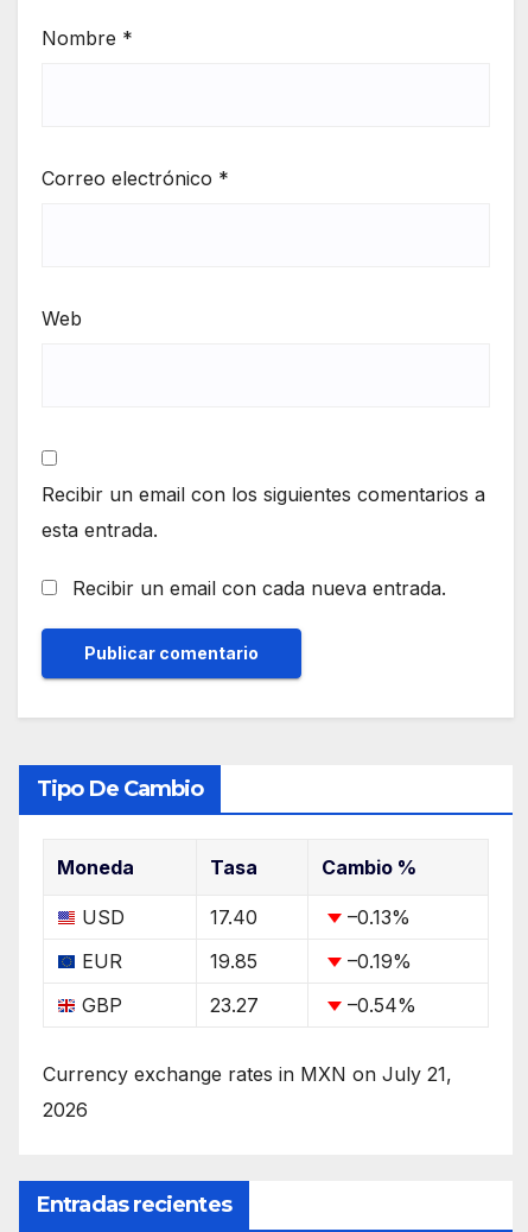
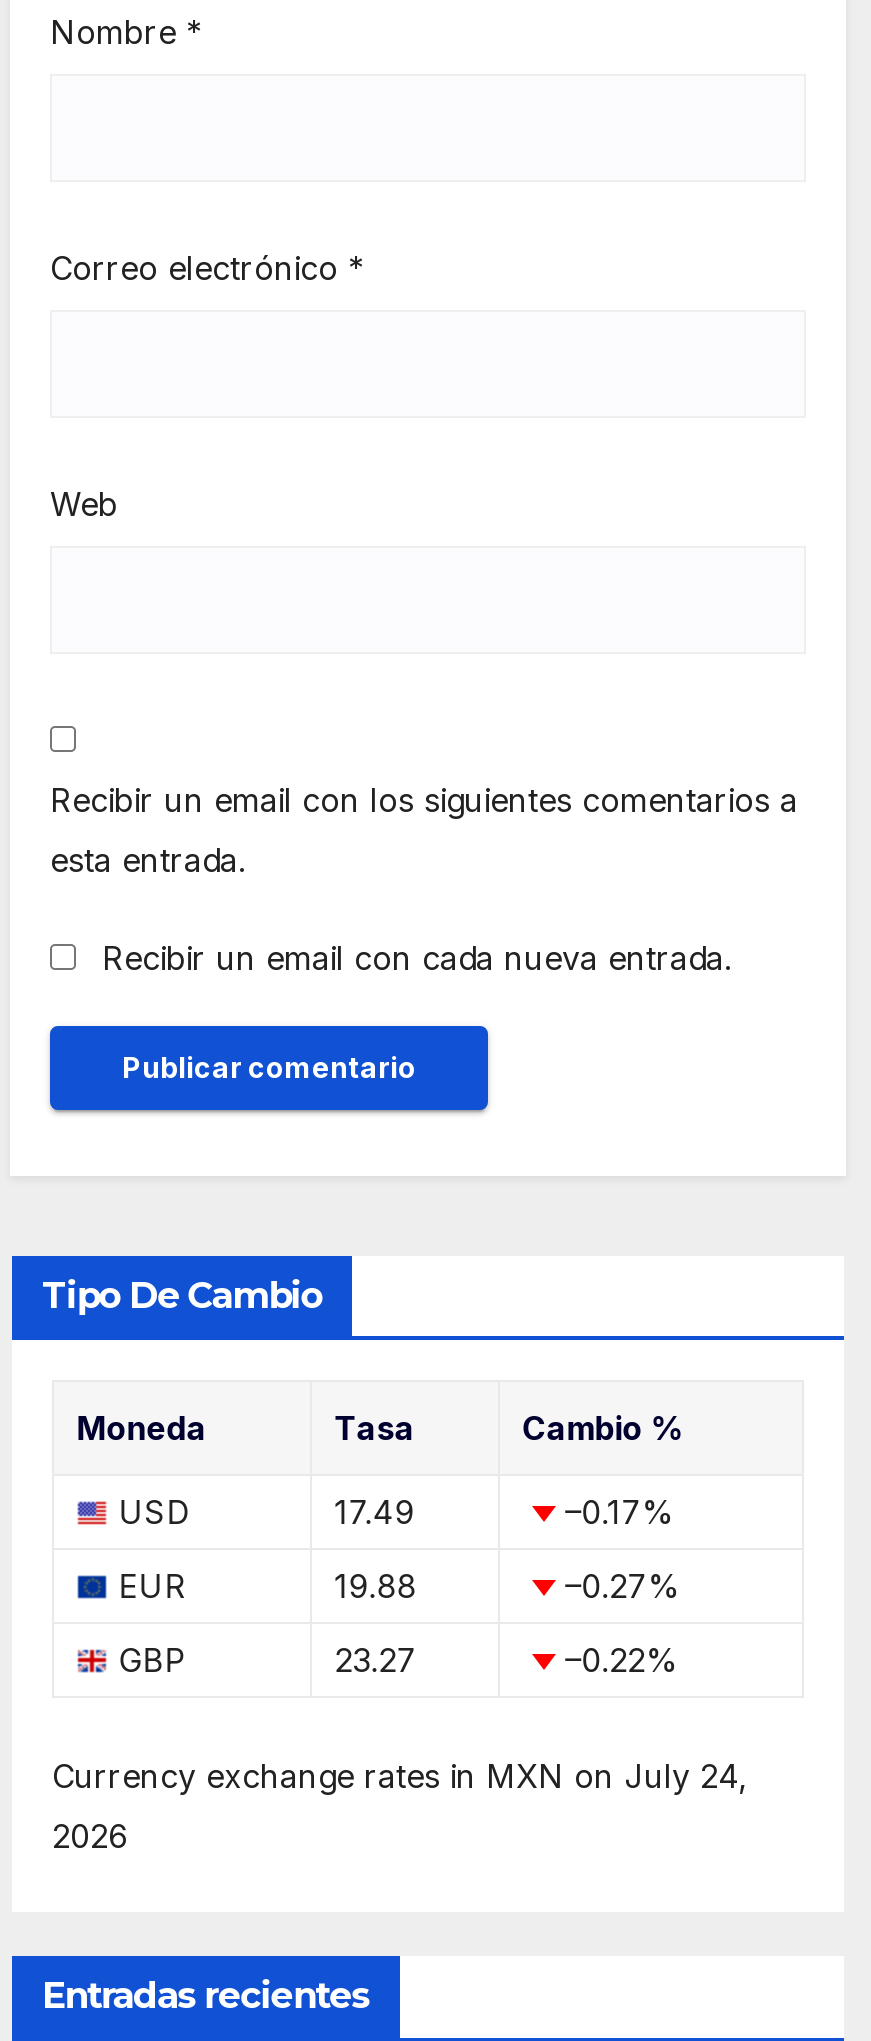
[210,906,258,930] 17.40 -> [334,1493,414,1533] 17.49
[347,906,410,930] –0.13% -> [565,1493,673,1533] –0.17%
[210,950,258,974] 19.85 -> [334,1567,416,1607] 19.88
[347,950,411,974] –0.19% -> [565,1567,679,1607] –0.27%
[347,994,416,1018] –0.54% -> [565,1641,677,1681] –0.22%
[43,1063,452,1086] Currency exchange rates in MXN on July 21, -> [52,1757,748,1797] Currency exchange rates in MXN on July 24,

